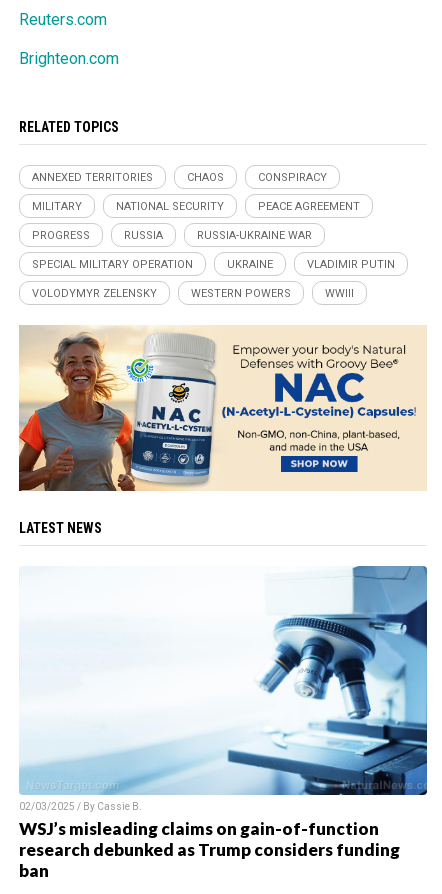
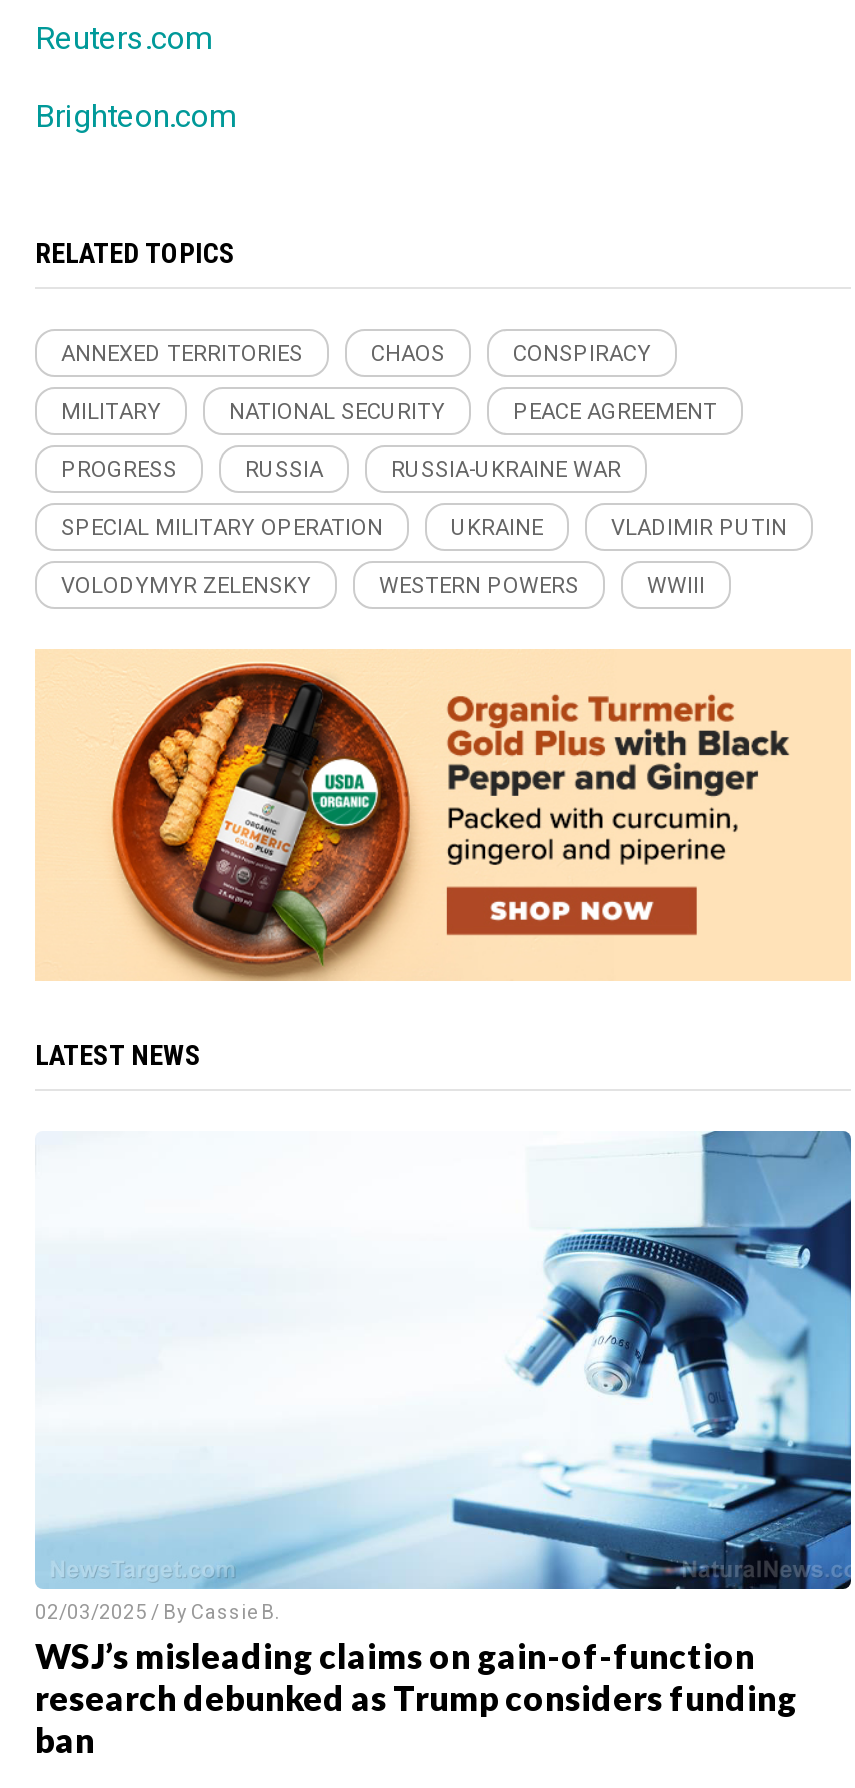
[18,325,417,492] [image] -> [35,649,829,983] [image]

